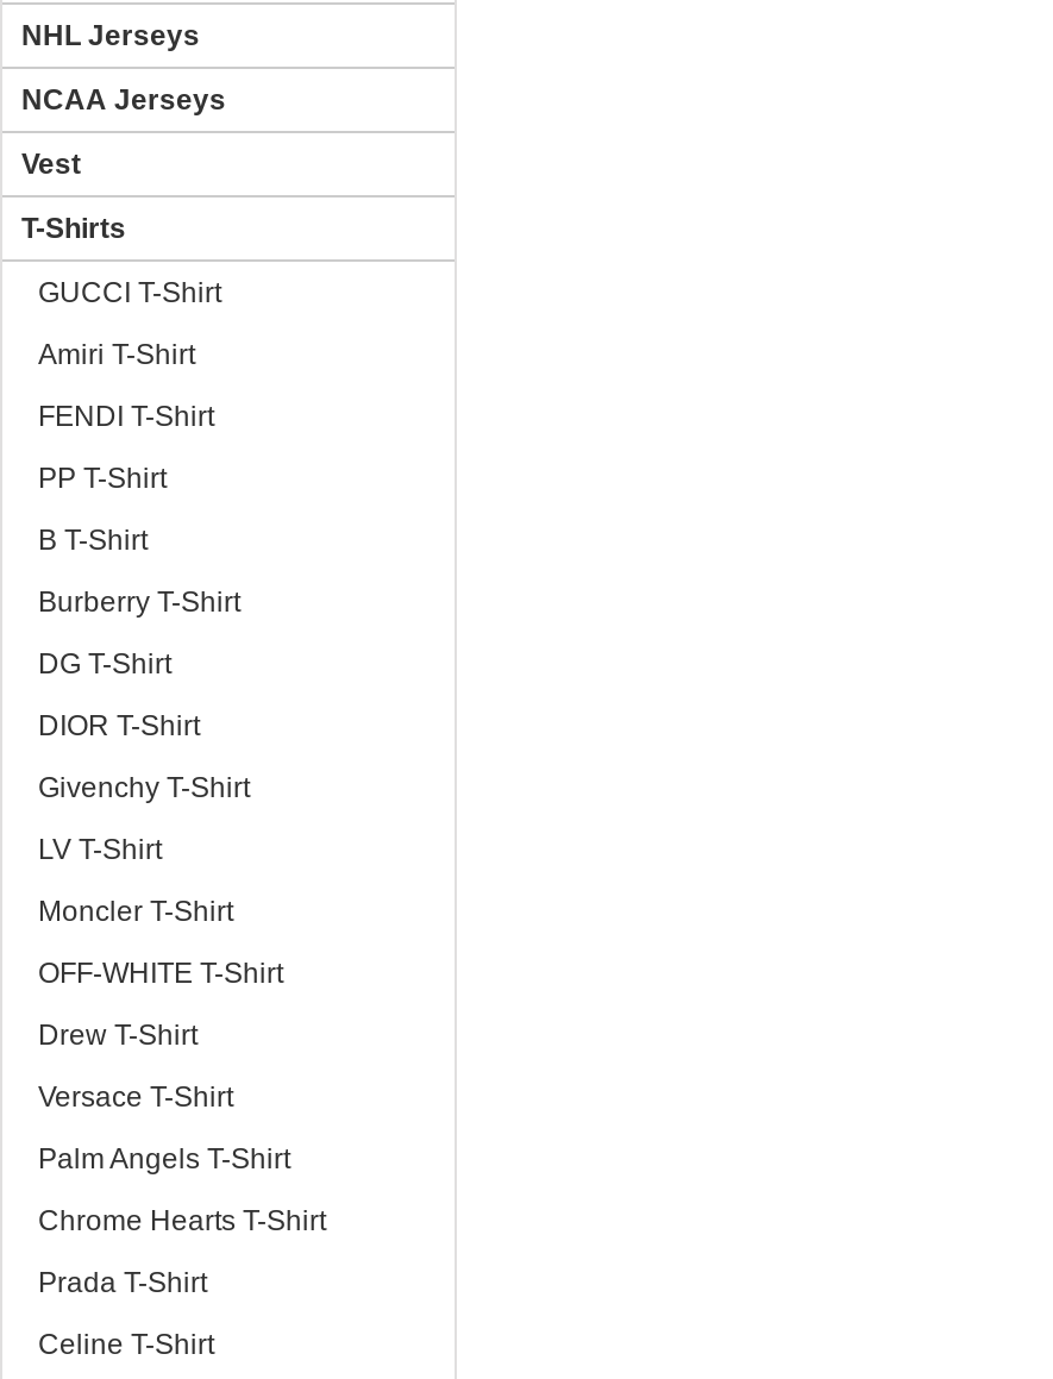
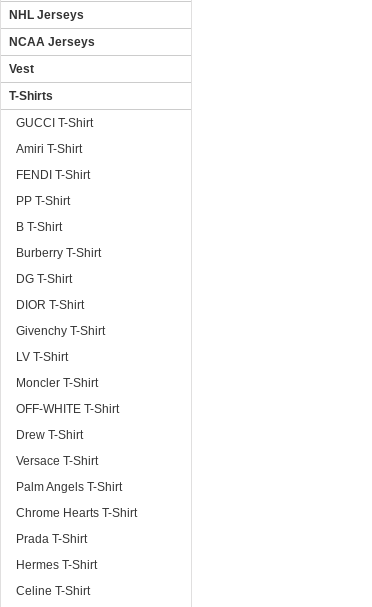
none -> [16,558,97,572] Hermes T-Shirt

